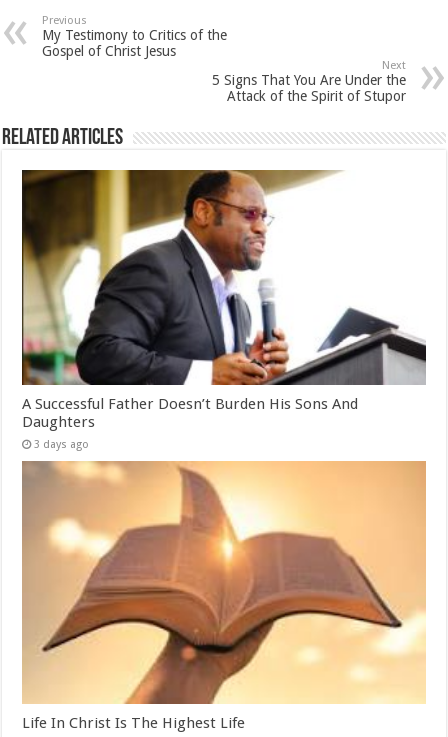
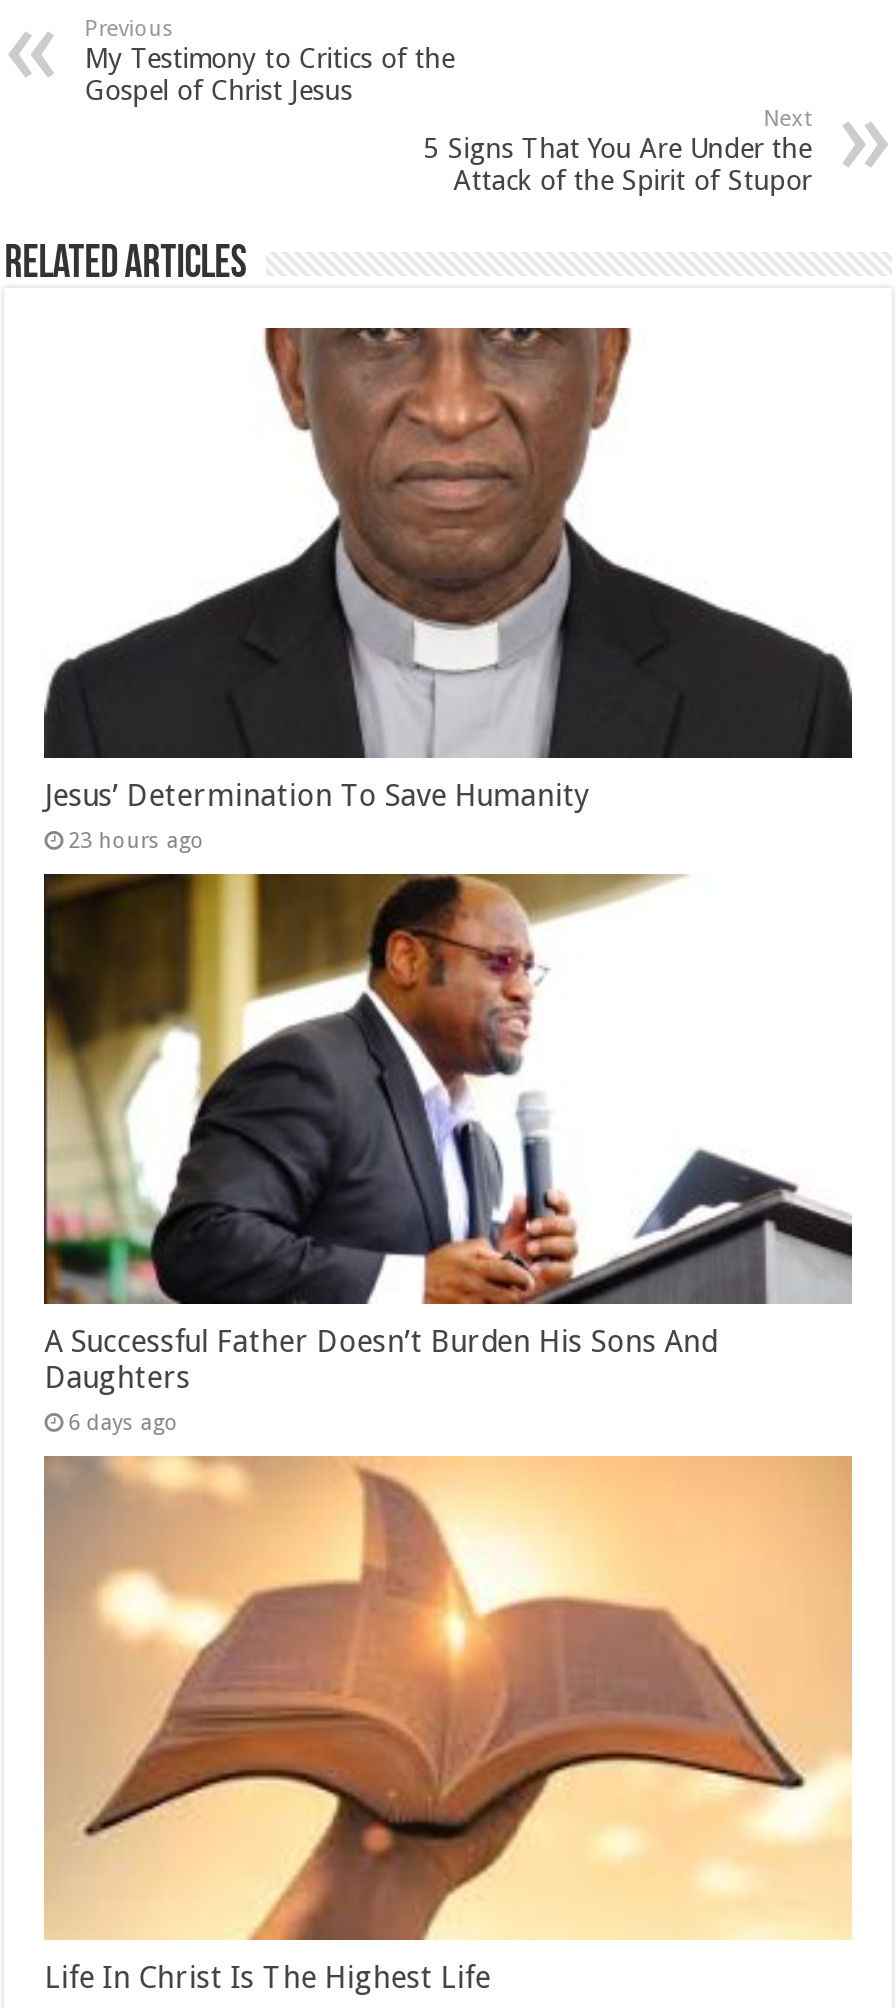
none -> [42,326,852,854] [image] | Jesus’ Determination To Save Humanity | 23 hours ago
[34,438,89,451] 3 days ago -> [68,1409,178,1435] 6 days ago

